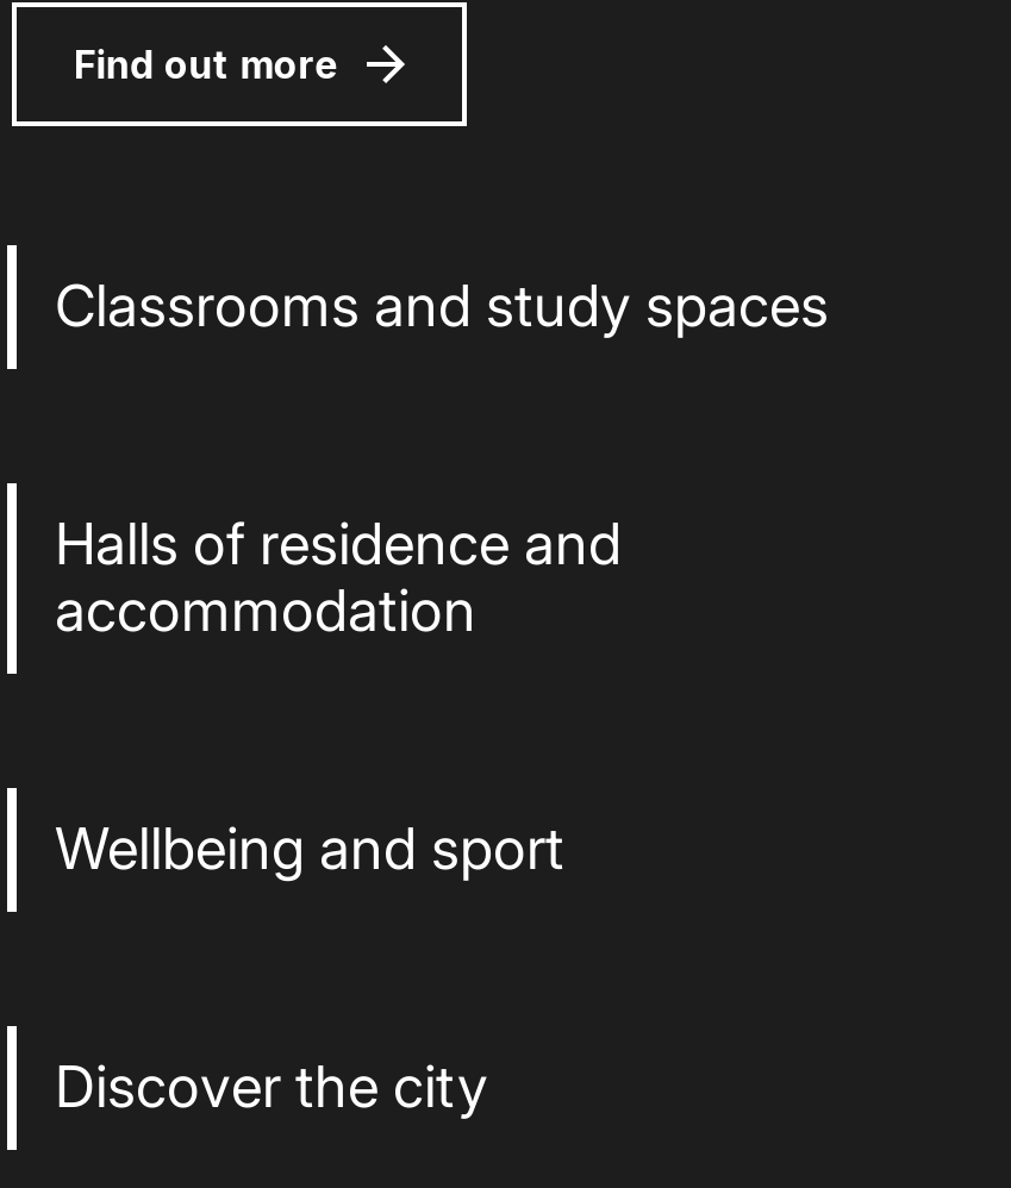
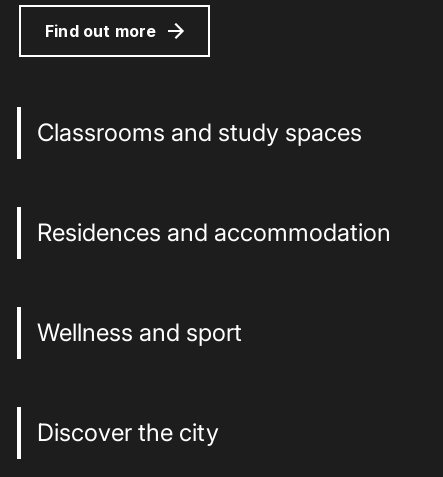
[55,510,622,646] Halls of residence and | accommodation -> [37,218,391,247] Residences and accommodation
[55,815,564,884] Wellbeing and sport -> [37,318,242,347] Wellness and sport

